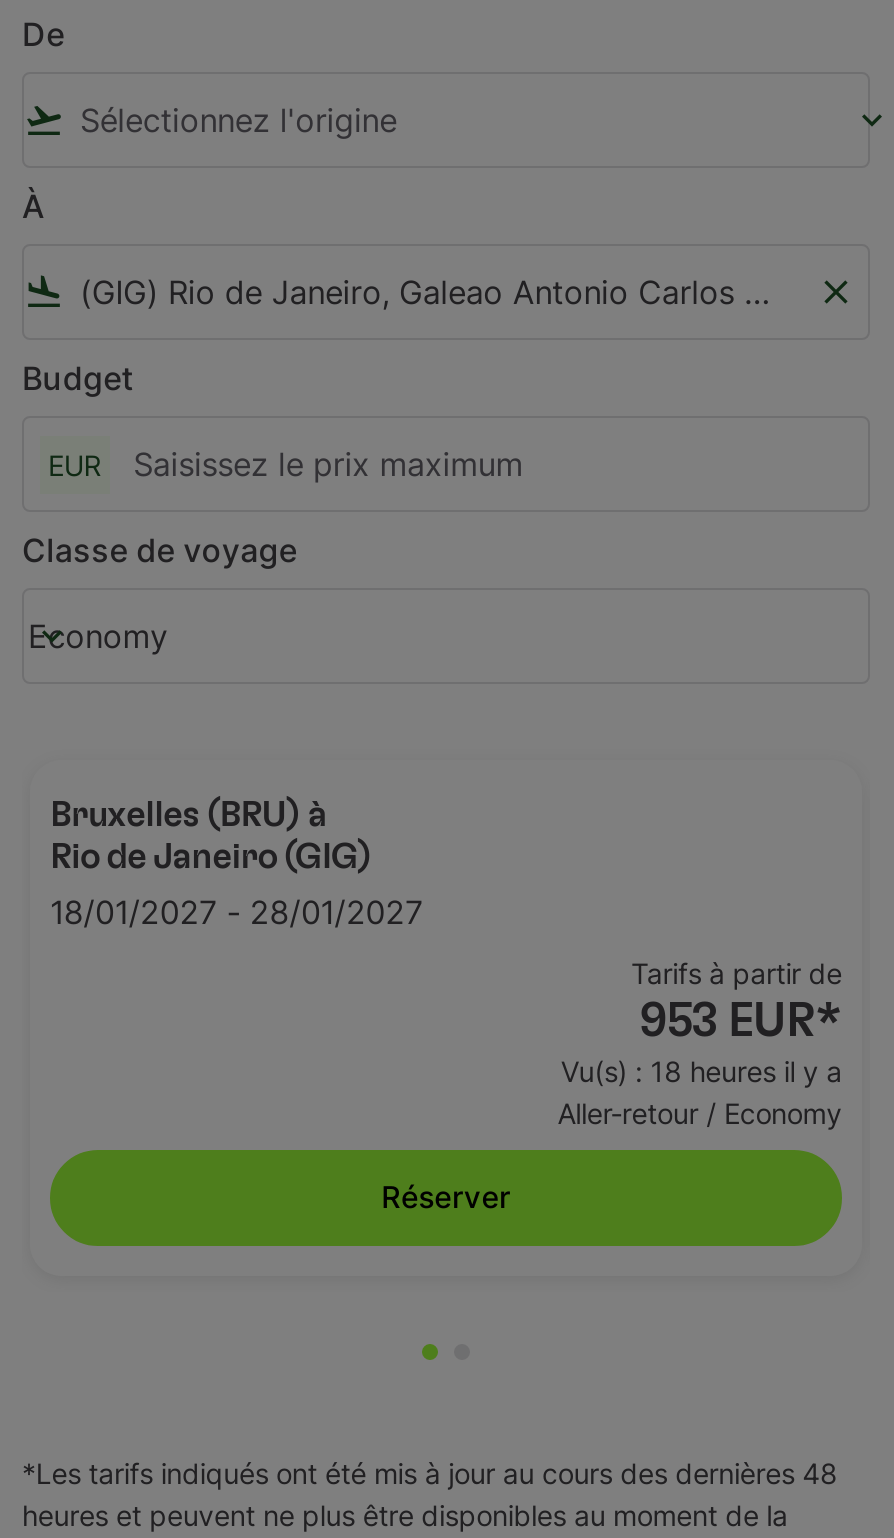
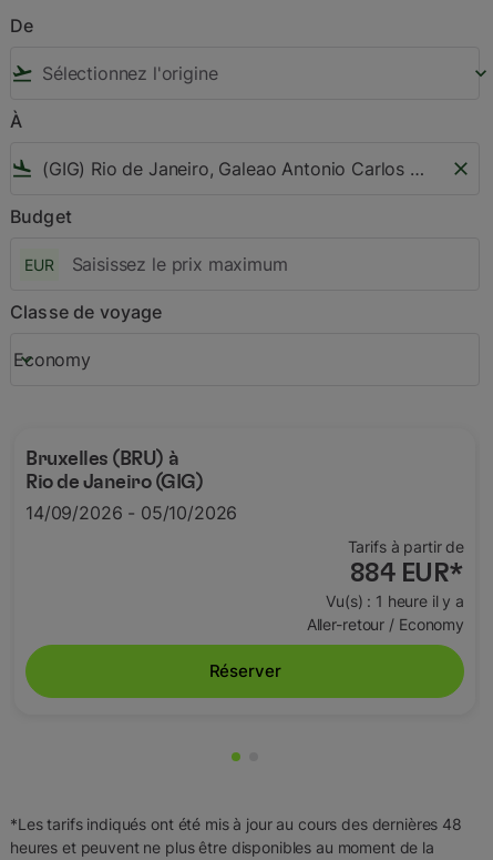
[50,892,423,932] 18/01/2027 - 28/01/2027 -> [25,502,237,524] 14/09/2026 - 05/10/2026
[640,998,842,1046] 953 EUR* -> [350,560,464,587] 884 EUR*
[561,1054,842,1088] Vu(s) : 18 heures il y a -> [326,591,464,610] Vu(s) : 1 heure il y a

